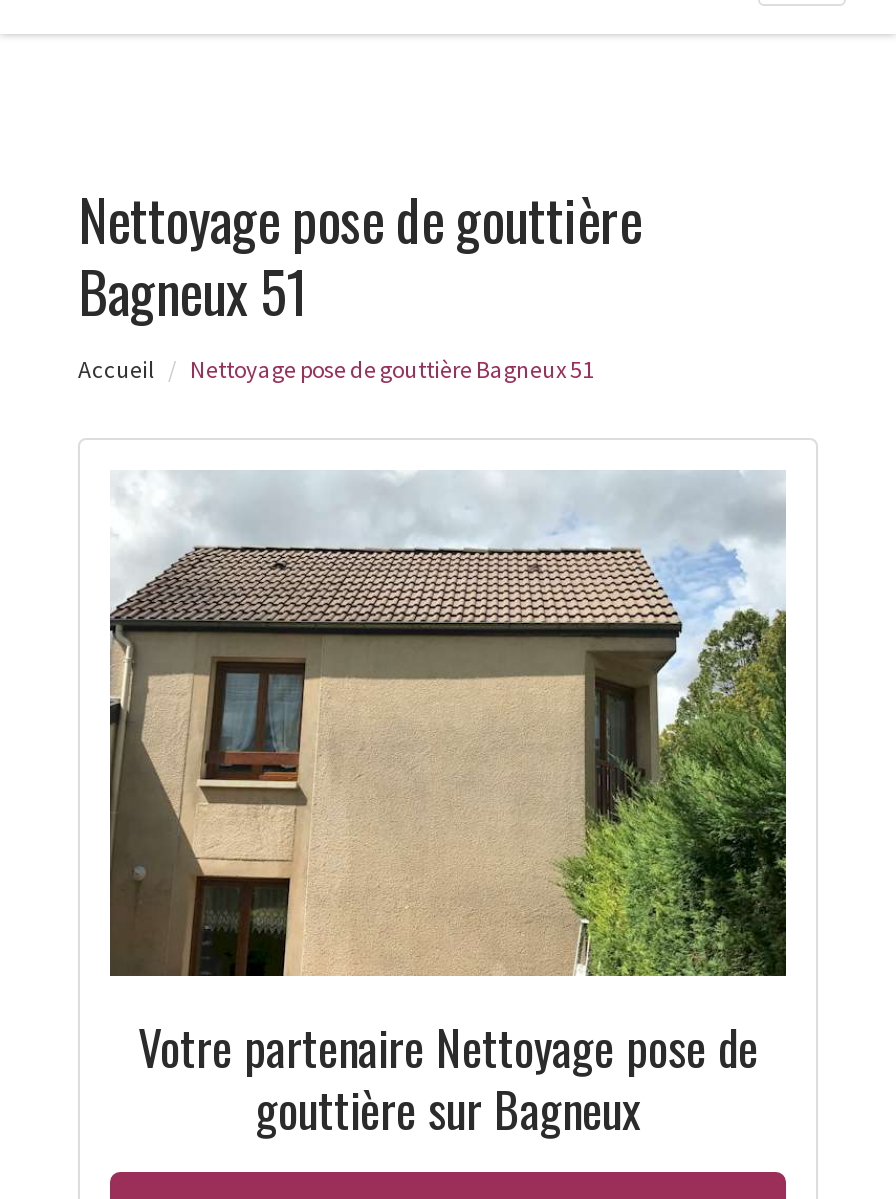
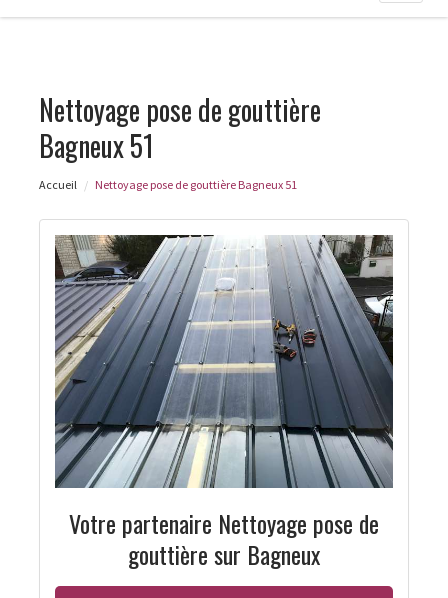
[108,470,788,978] [image] -> [54,234,394,489] [image]

